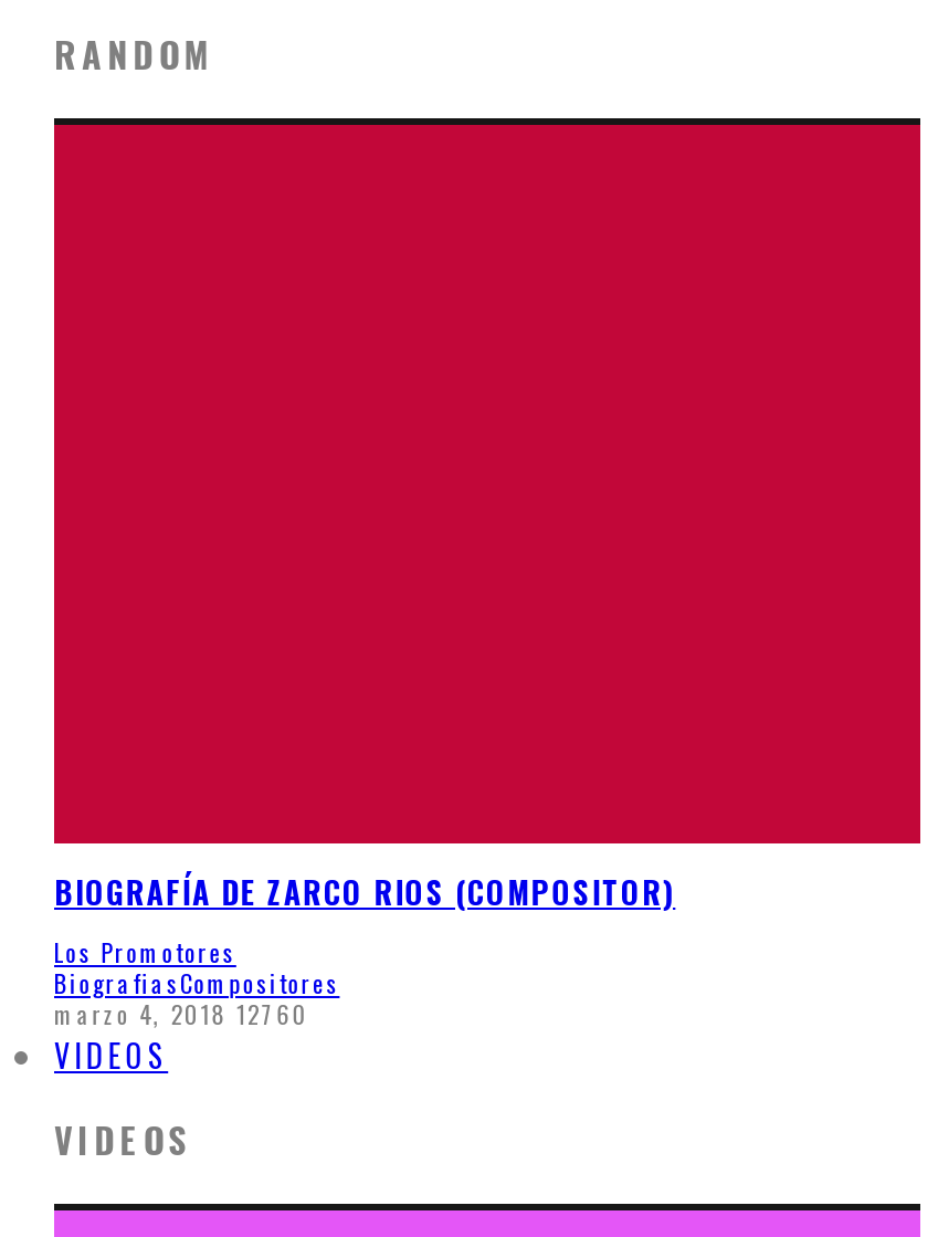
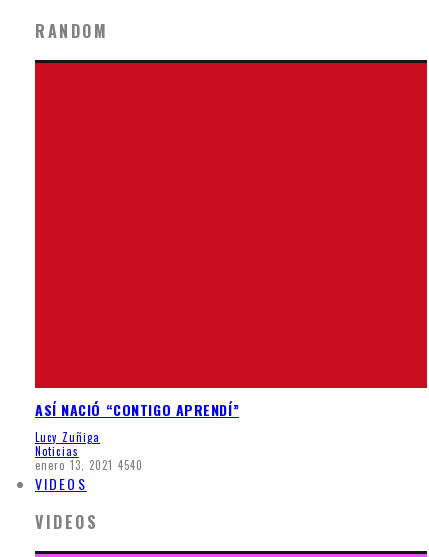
[54,867,675,913] BIOGRAFÍA DE ZARCO RIOS (COMPOSITOR) -> [35,398,239,419] ASÍ NACIÓ “CONTIGO APRENDÍ”
[54,934,340,1032] Los Promotores | BiografiasCompositores | marzo 4, 201812760 -> [35,429,143,473] Lucy Zuñiga | Noticias | enero 13, 2021 4540

